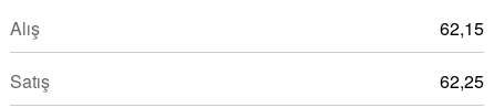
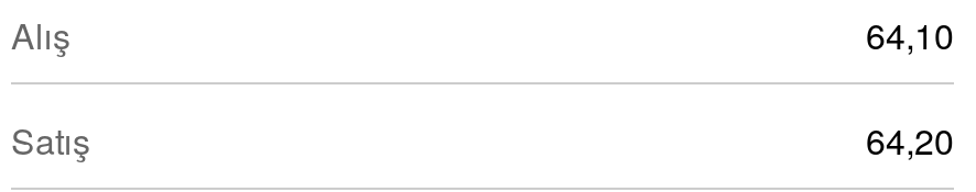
[440,15,484,41] 62,15 -> [866,10,954,60] 64,10
[440,68,484,94] 62,25 -> [866,115,954,166] 64,20

